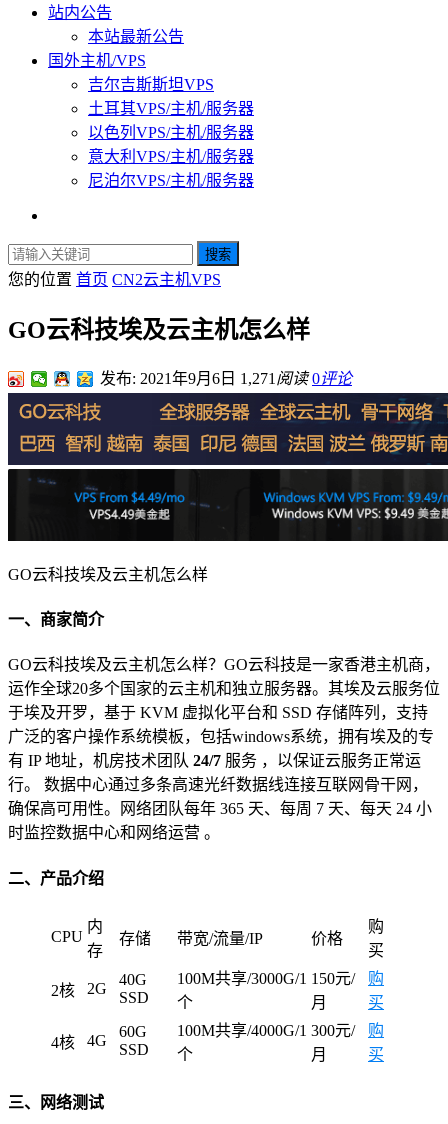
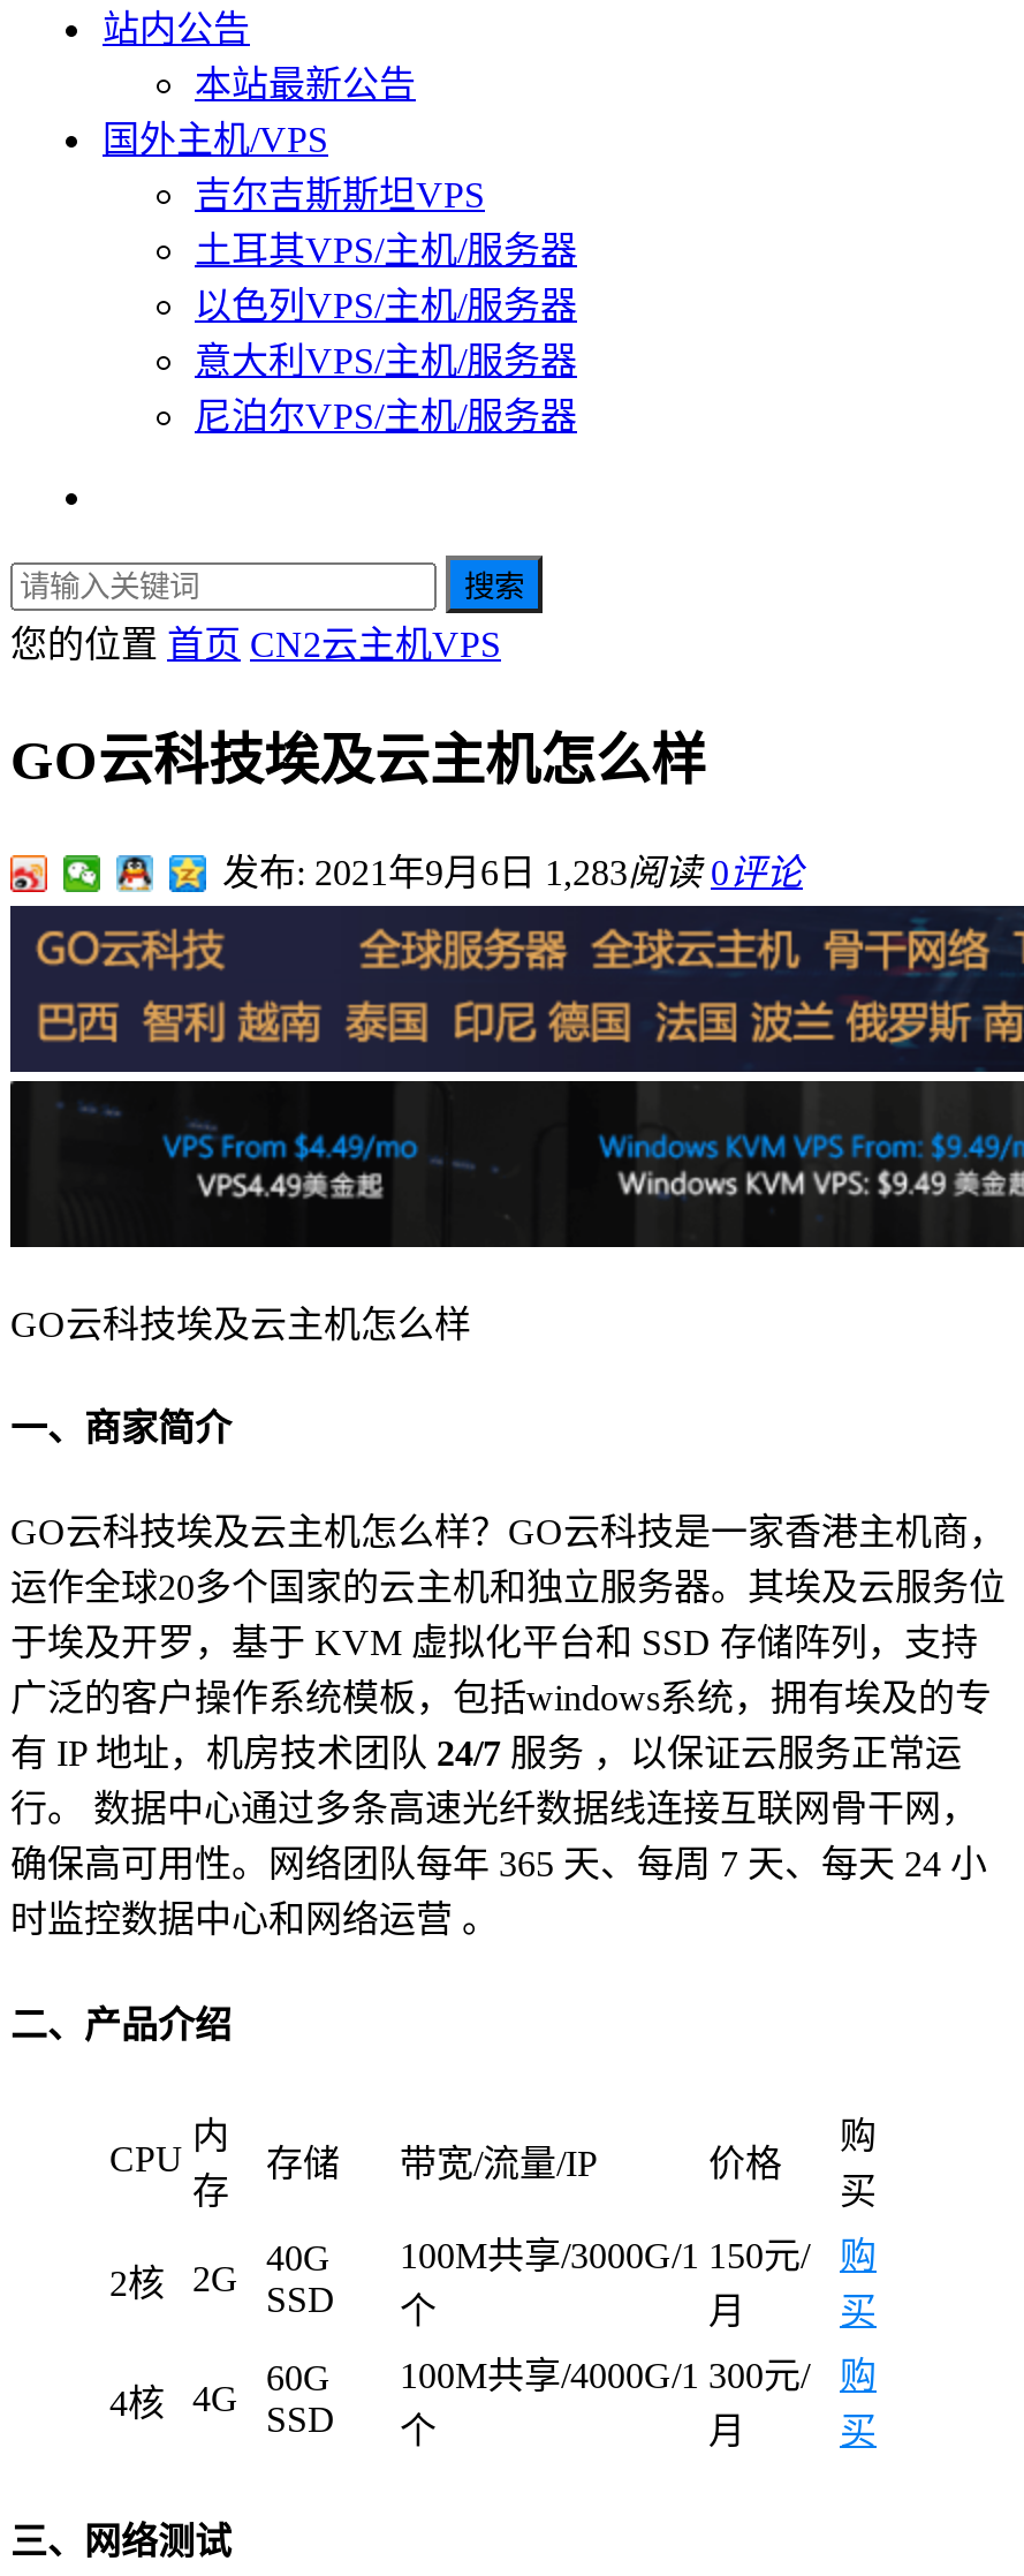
[100,370,352,387] 发布: 2021年9月6日1,271阅读 0评论 -> [222,852,803,892] 发布: 2021年9月6日1,283阅读 0评论

